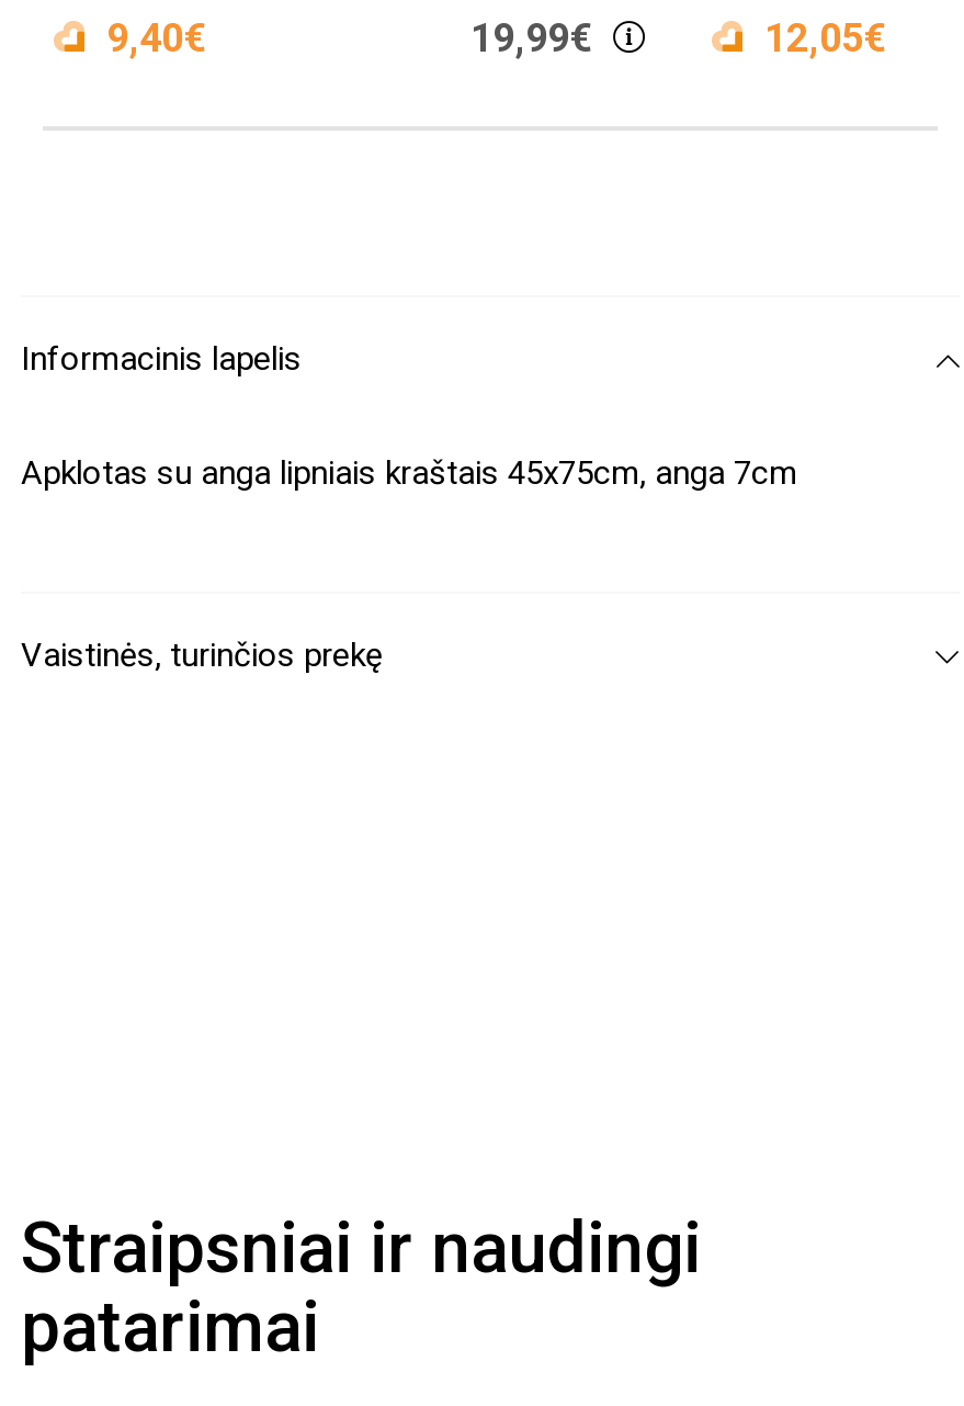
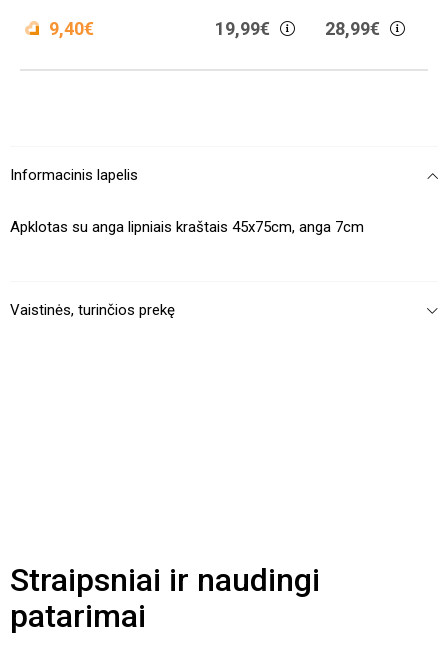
[764,14,885,60] 12,05€ -> [325,18,380,39] 28,99€

